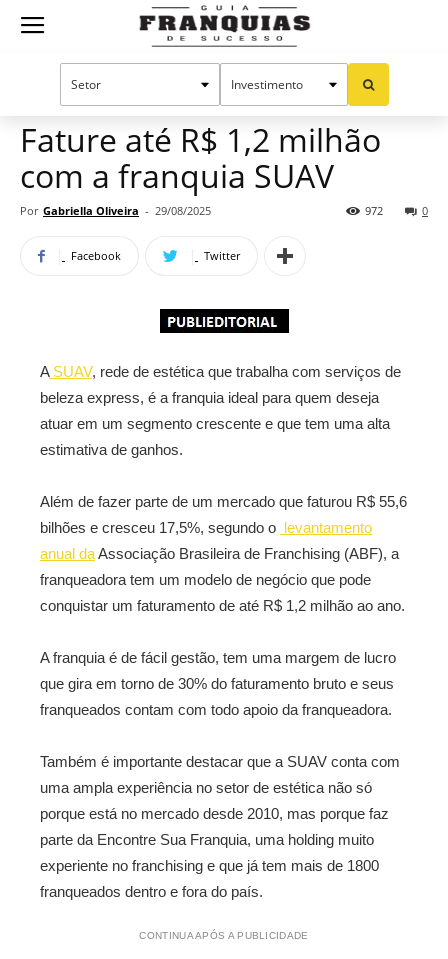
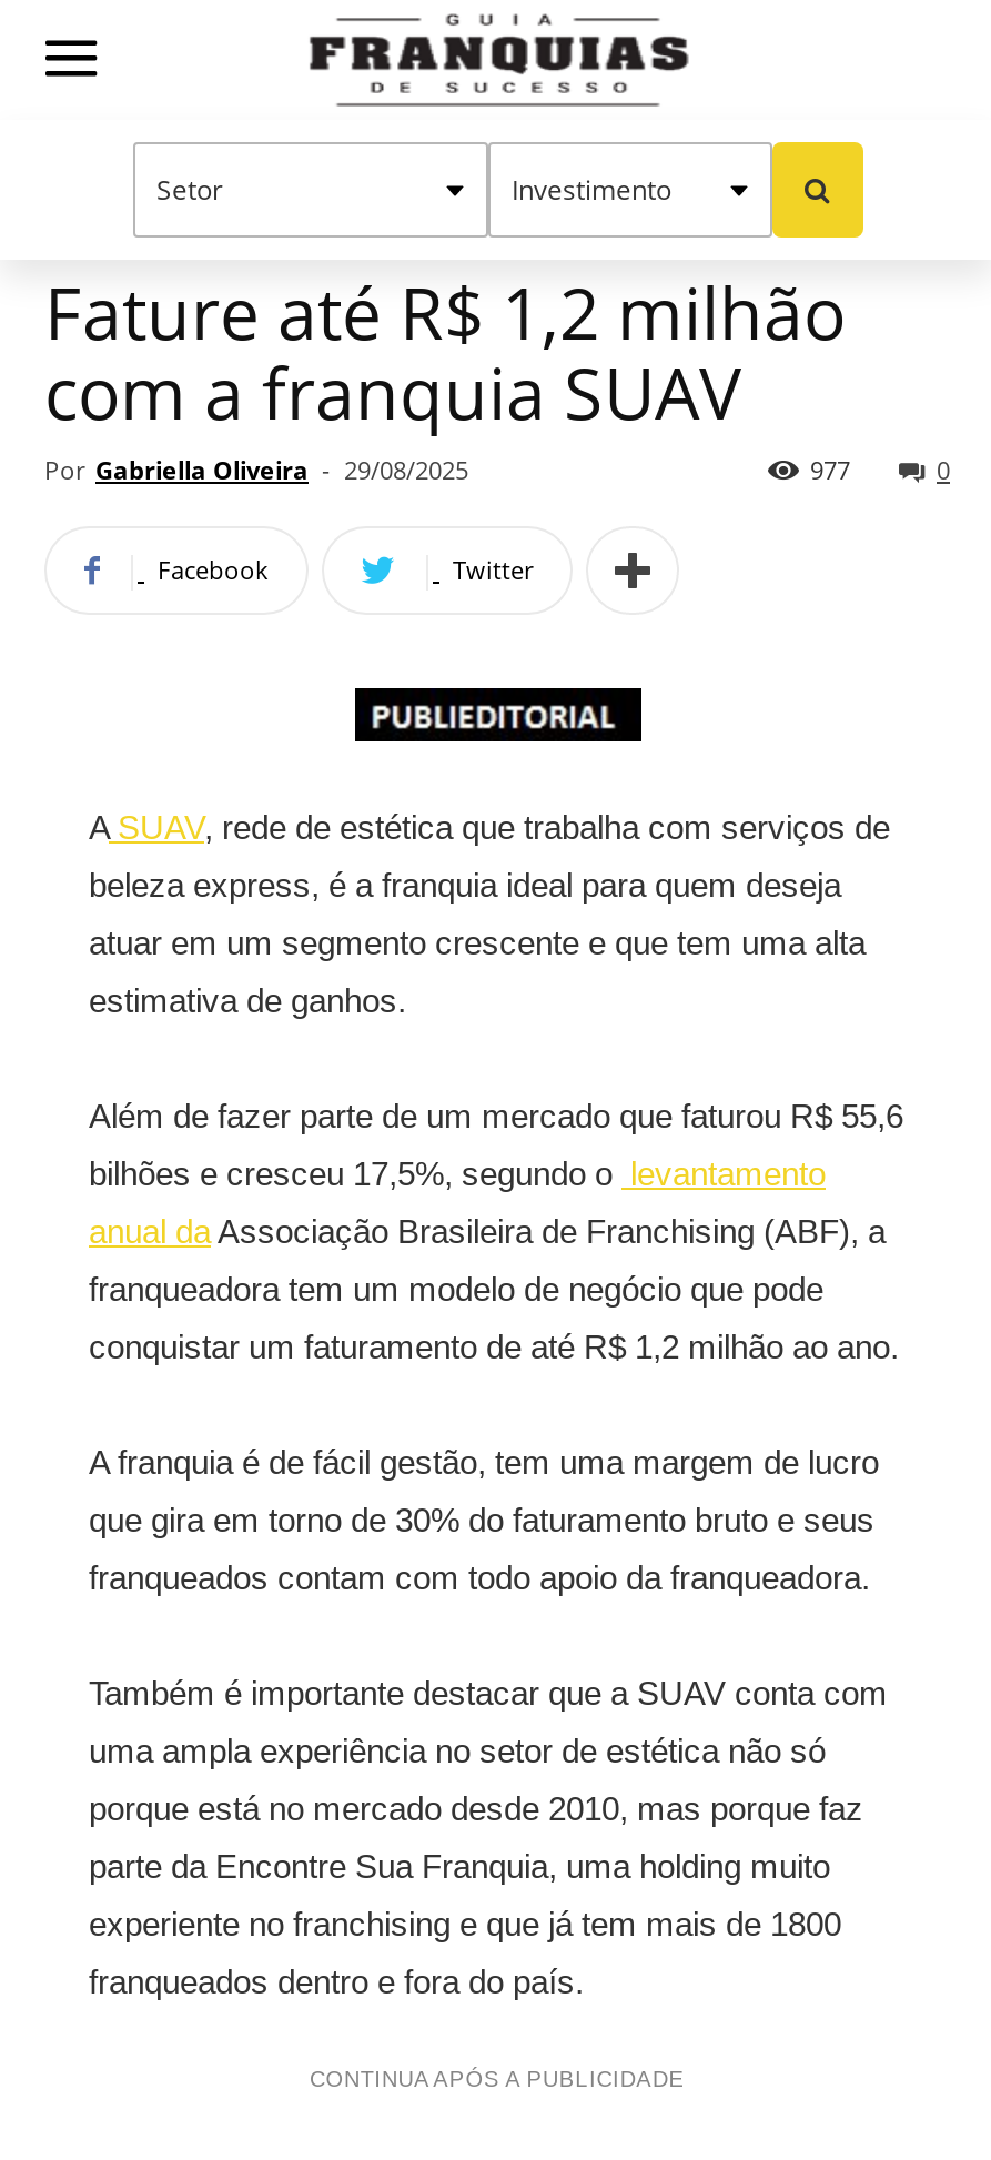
[365,203,383,218] 972 -> [810,453,850,486] 977

